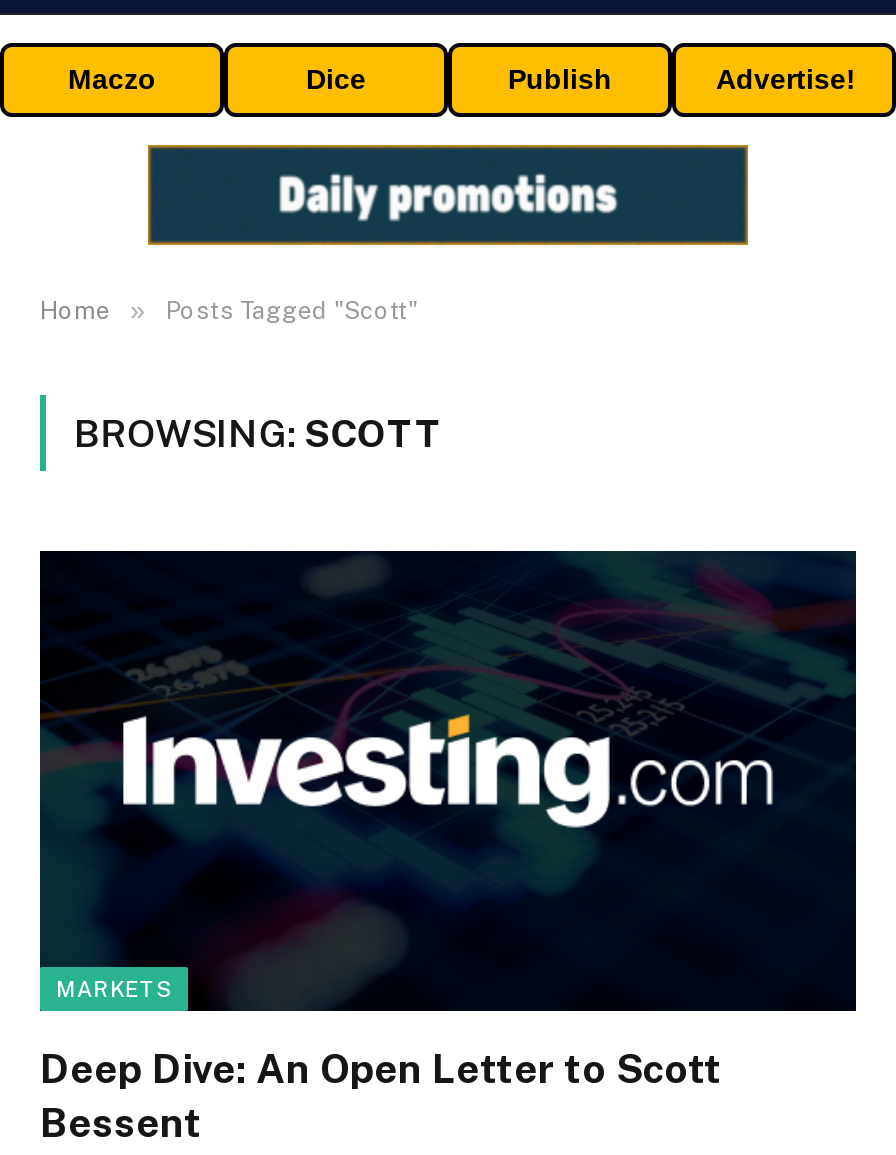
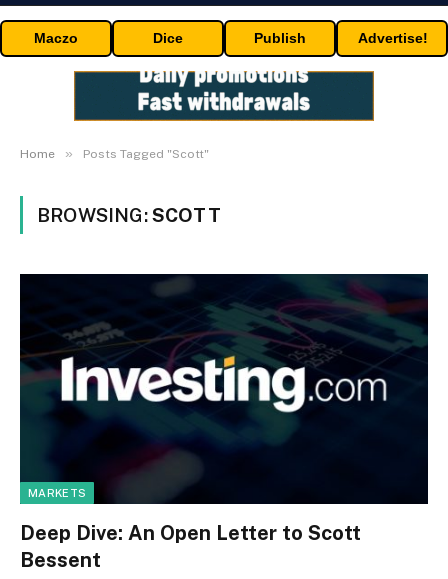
[276,143,620,225] [image] -> [137,71,311,112] [image]

